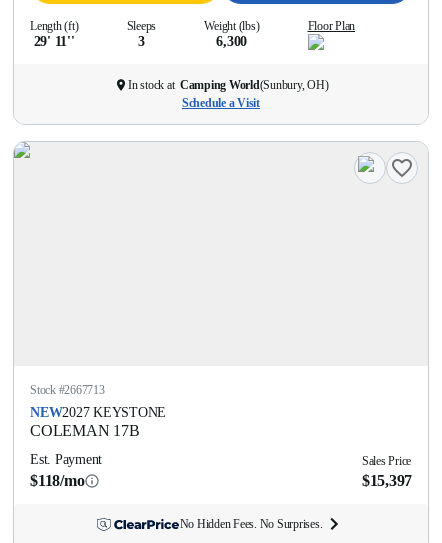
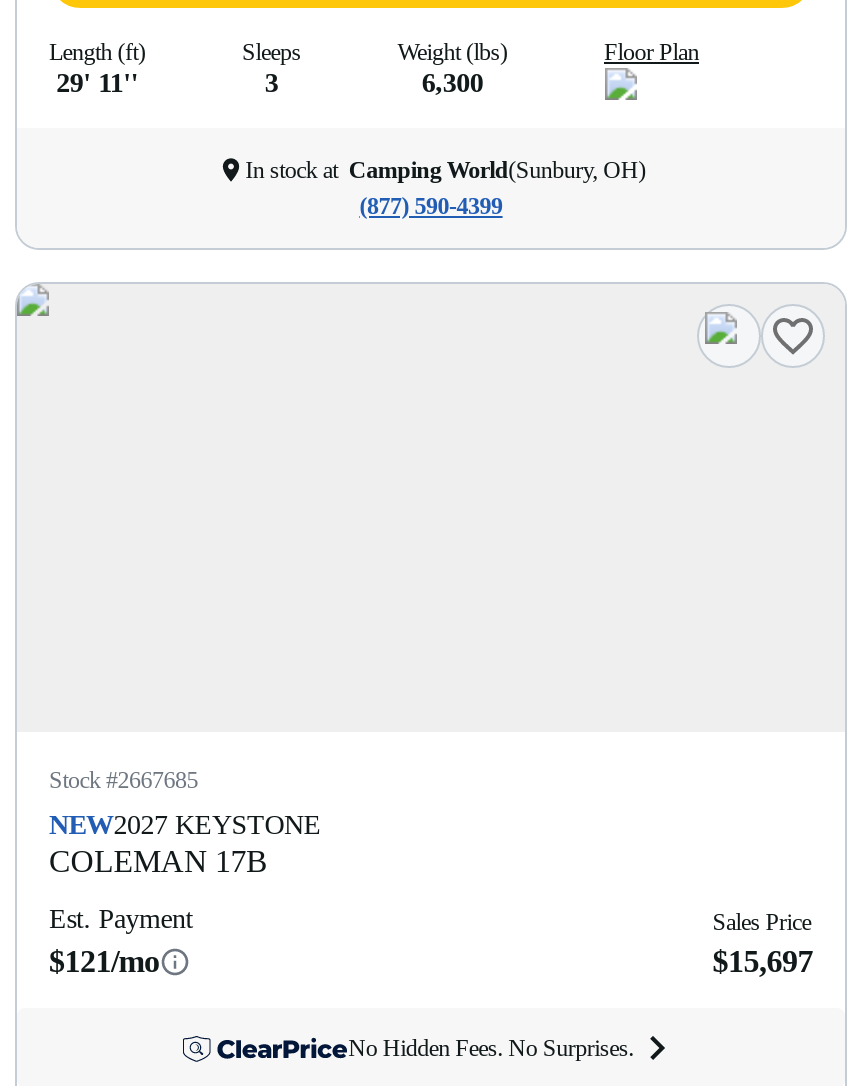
[182,96,260,110] Schedule a Visit -> [359,192,502,220] (877) 590-4399
[30,383,104,397] Stock #2667713 -> [49,766,198,794] Stock #2667685
[30,472,84,489] $118/mo -> [49,944,159,978] $121/mo
[362,472,412,489] $15,397 -> [713,944,813,978] $15,697

